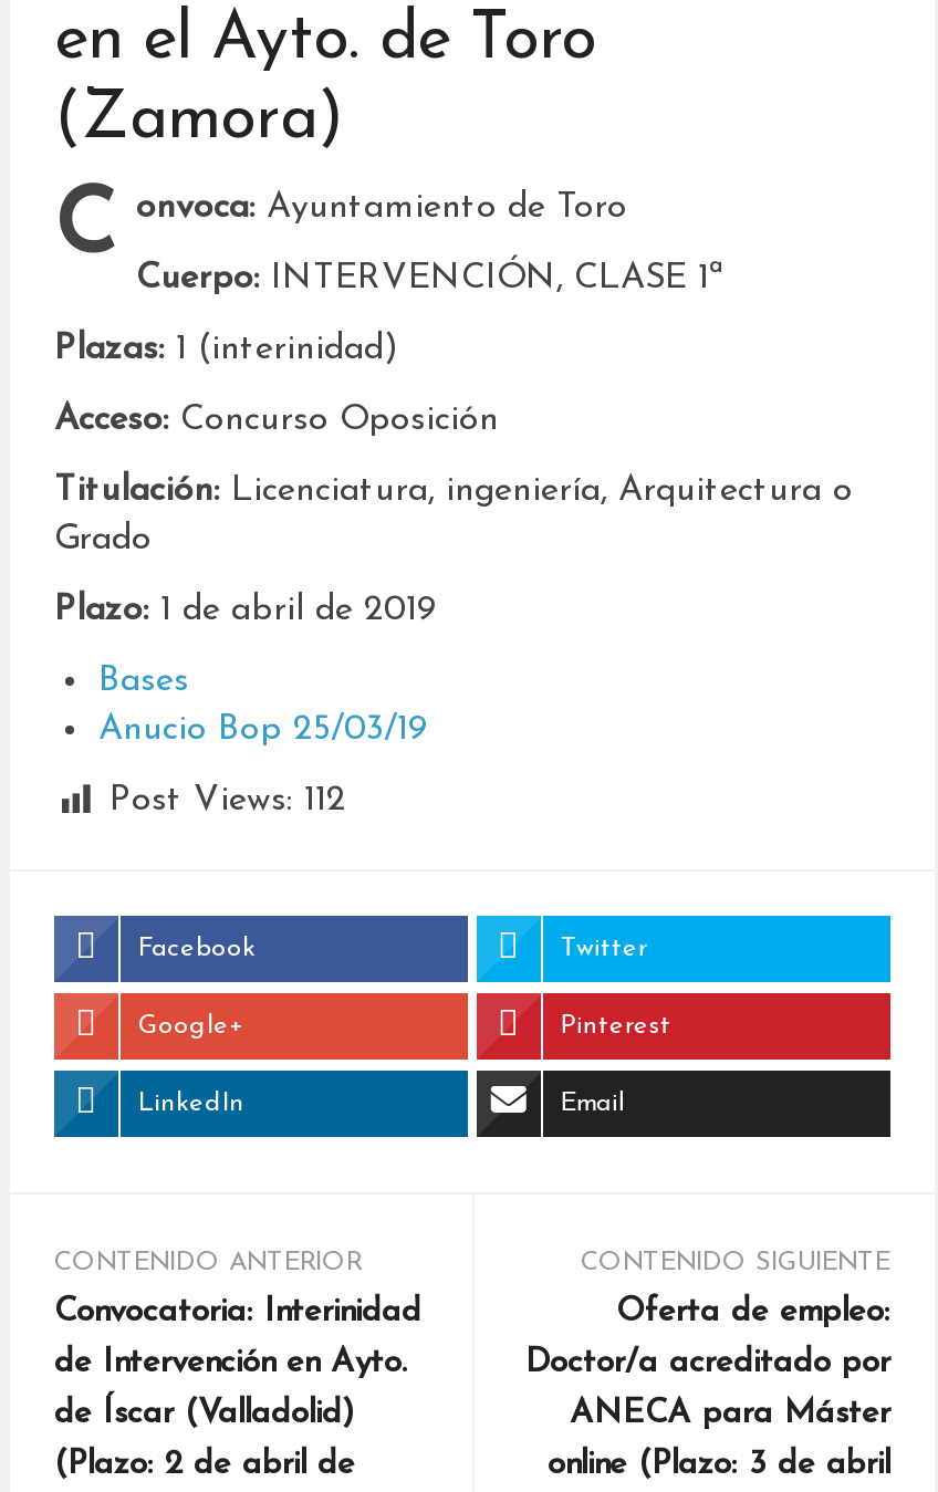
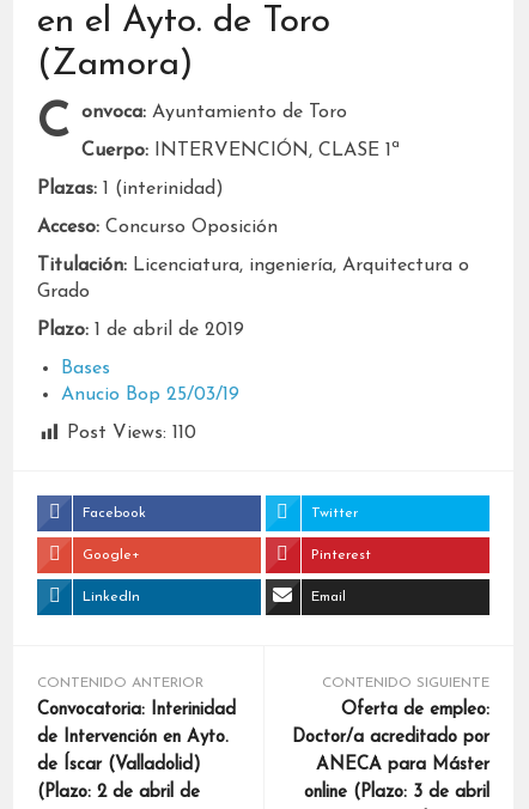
[110,783,346,818] Post Views: 112 -> [67,424,196,443] Post Views: 110

